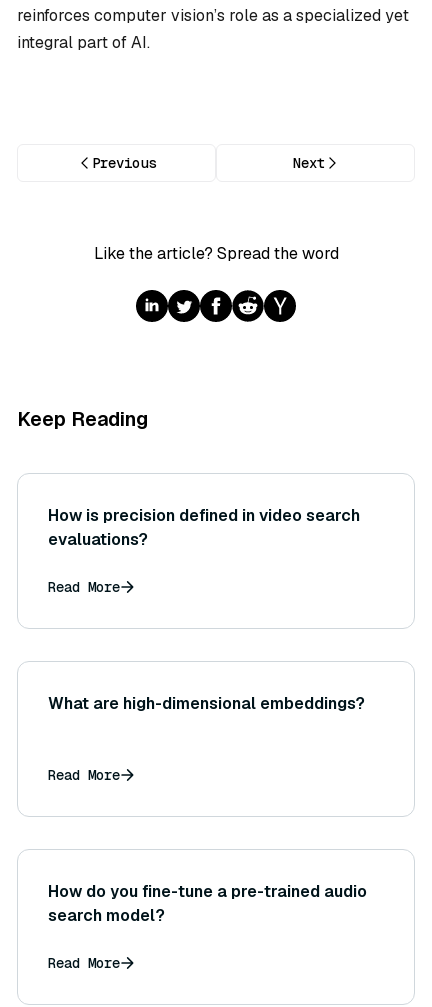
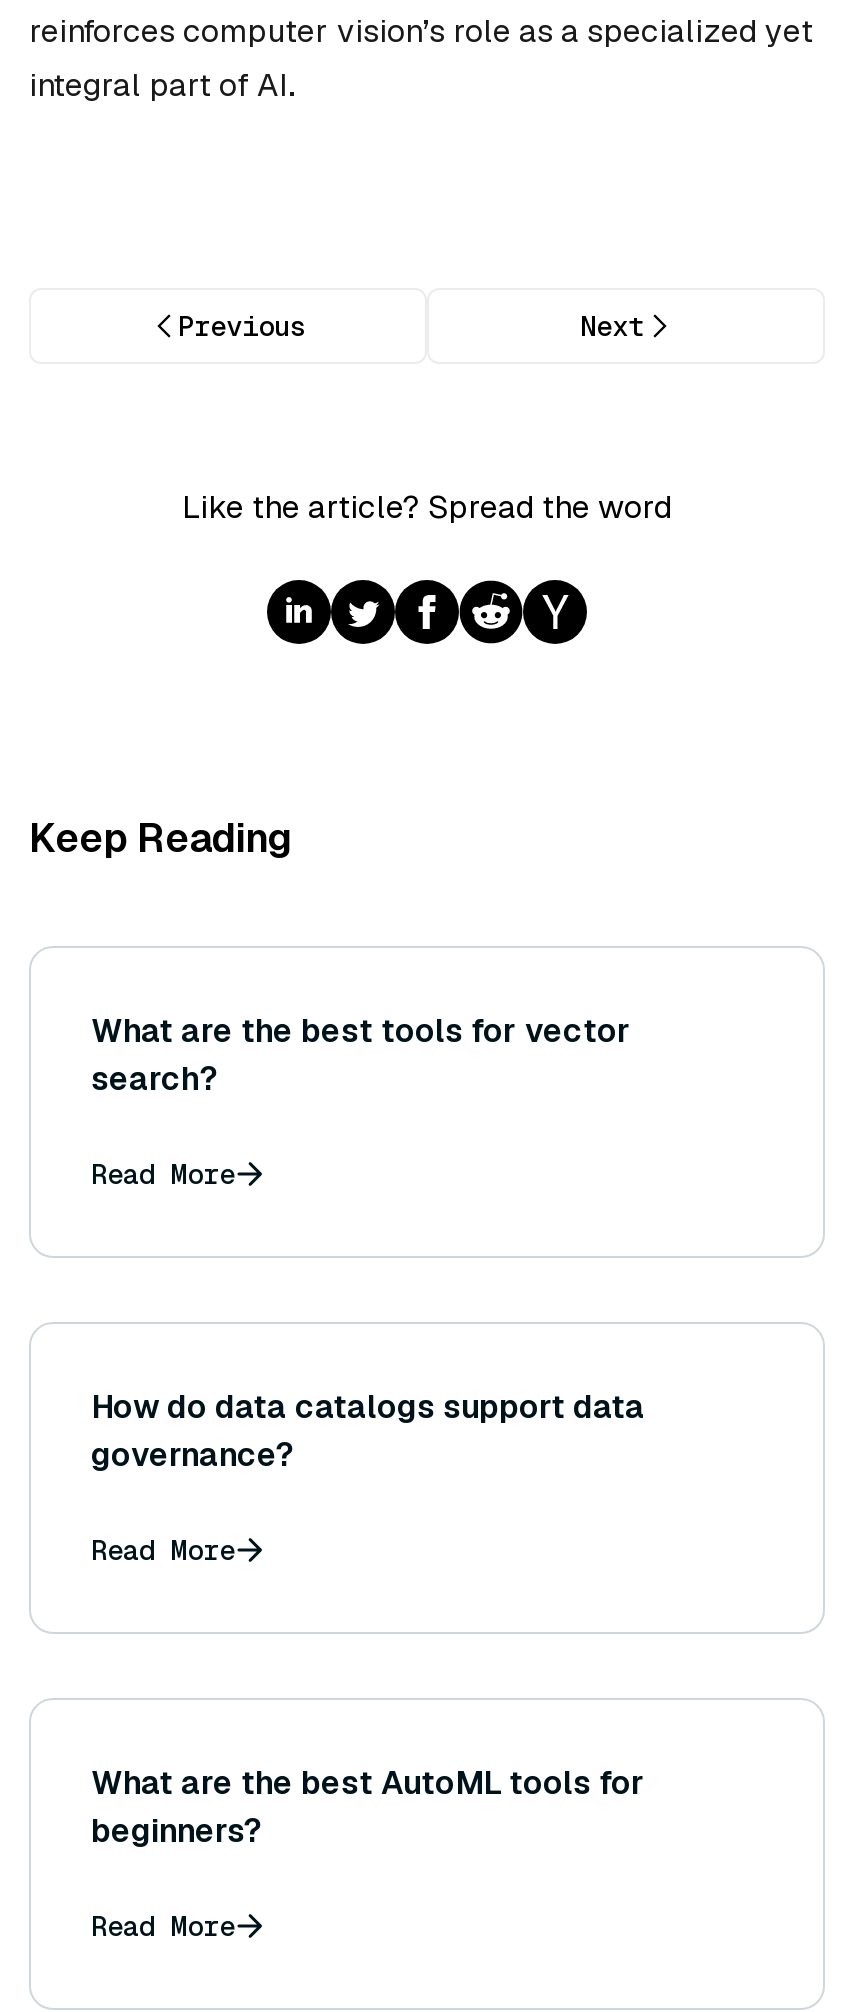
[48,505,360,550] How is precision defined in video search | evaluations? -> [91,1011,631,1101] What are the best tools for vector | search?
[48,693,365,714] What are high-dimensional embeddings? -> [91,1387,645,1477] How do data catalogs support data | governance?
[48,881,367,926] How do you fine-tune a pre-trained audio | search model? -> [91,1763,645,1853] What are the best AutoML tools for | beginners?

